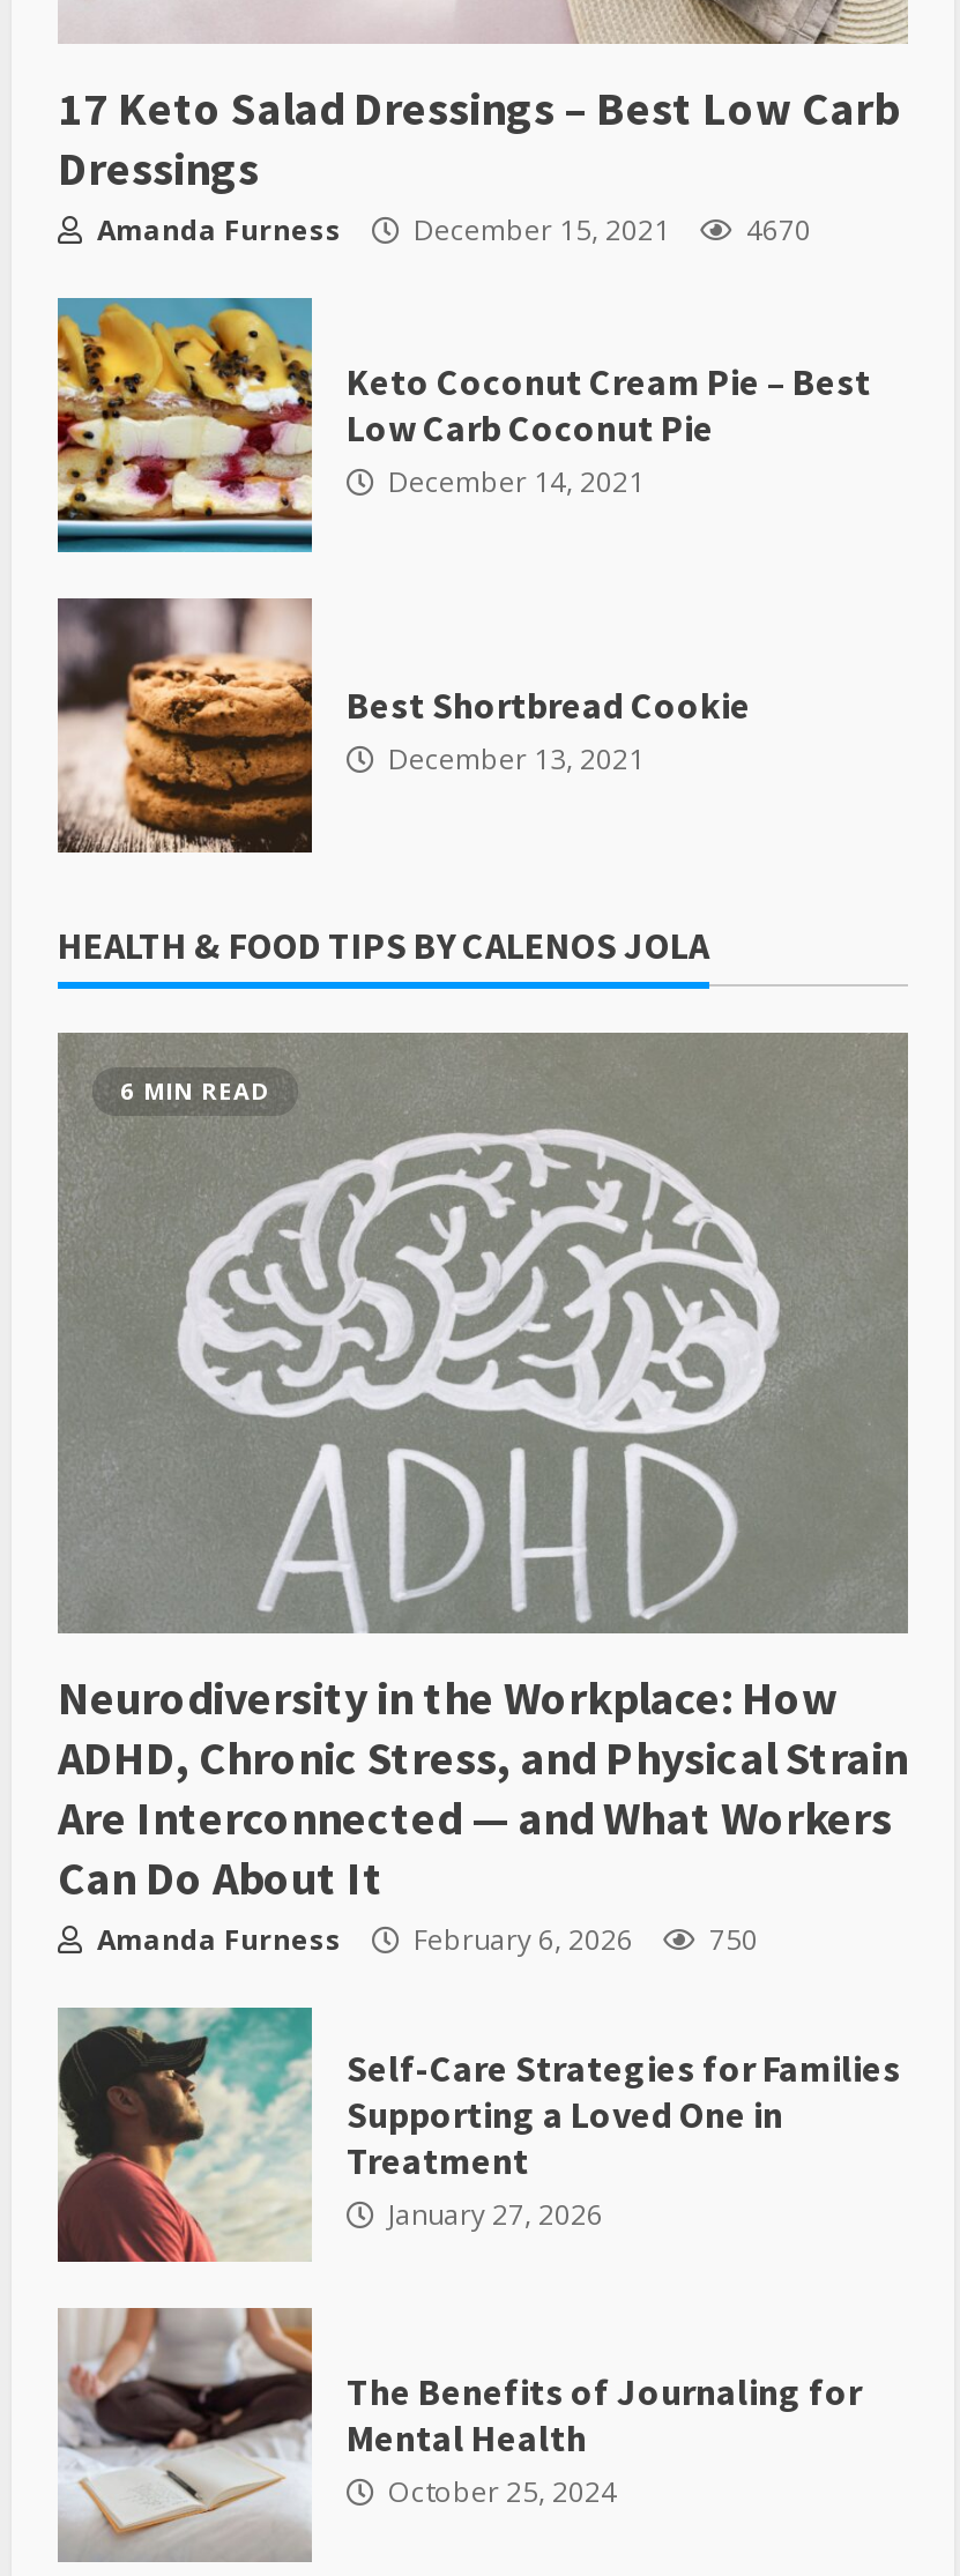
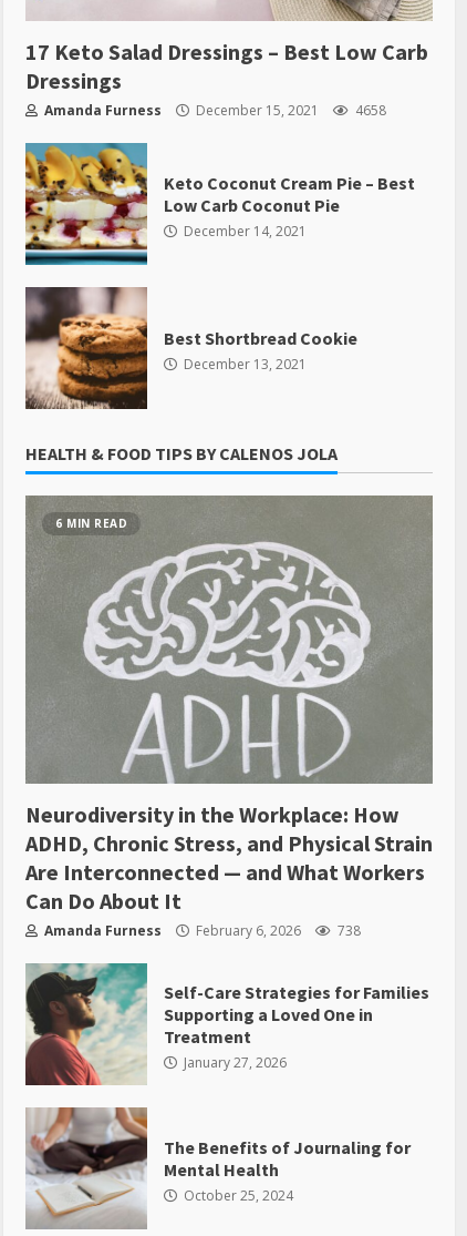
[90,210,811,250] Amanda Furness December 15, 2021 4670 -> [41,101,386,120] Amanda Furness December 15, 2021 4658
[90,1920,758,1959] Amanda Furness February 6, 2026 750 -> [41,921,361,940] Amanda Furness February 6, 2026 738

